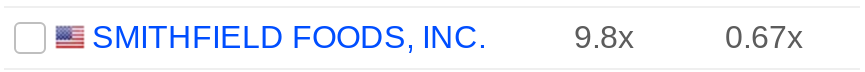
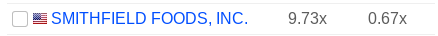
[574,20,634,54] 9.8x -> [287,10,326,27] 9.73x

